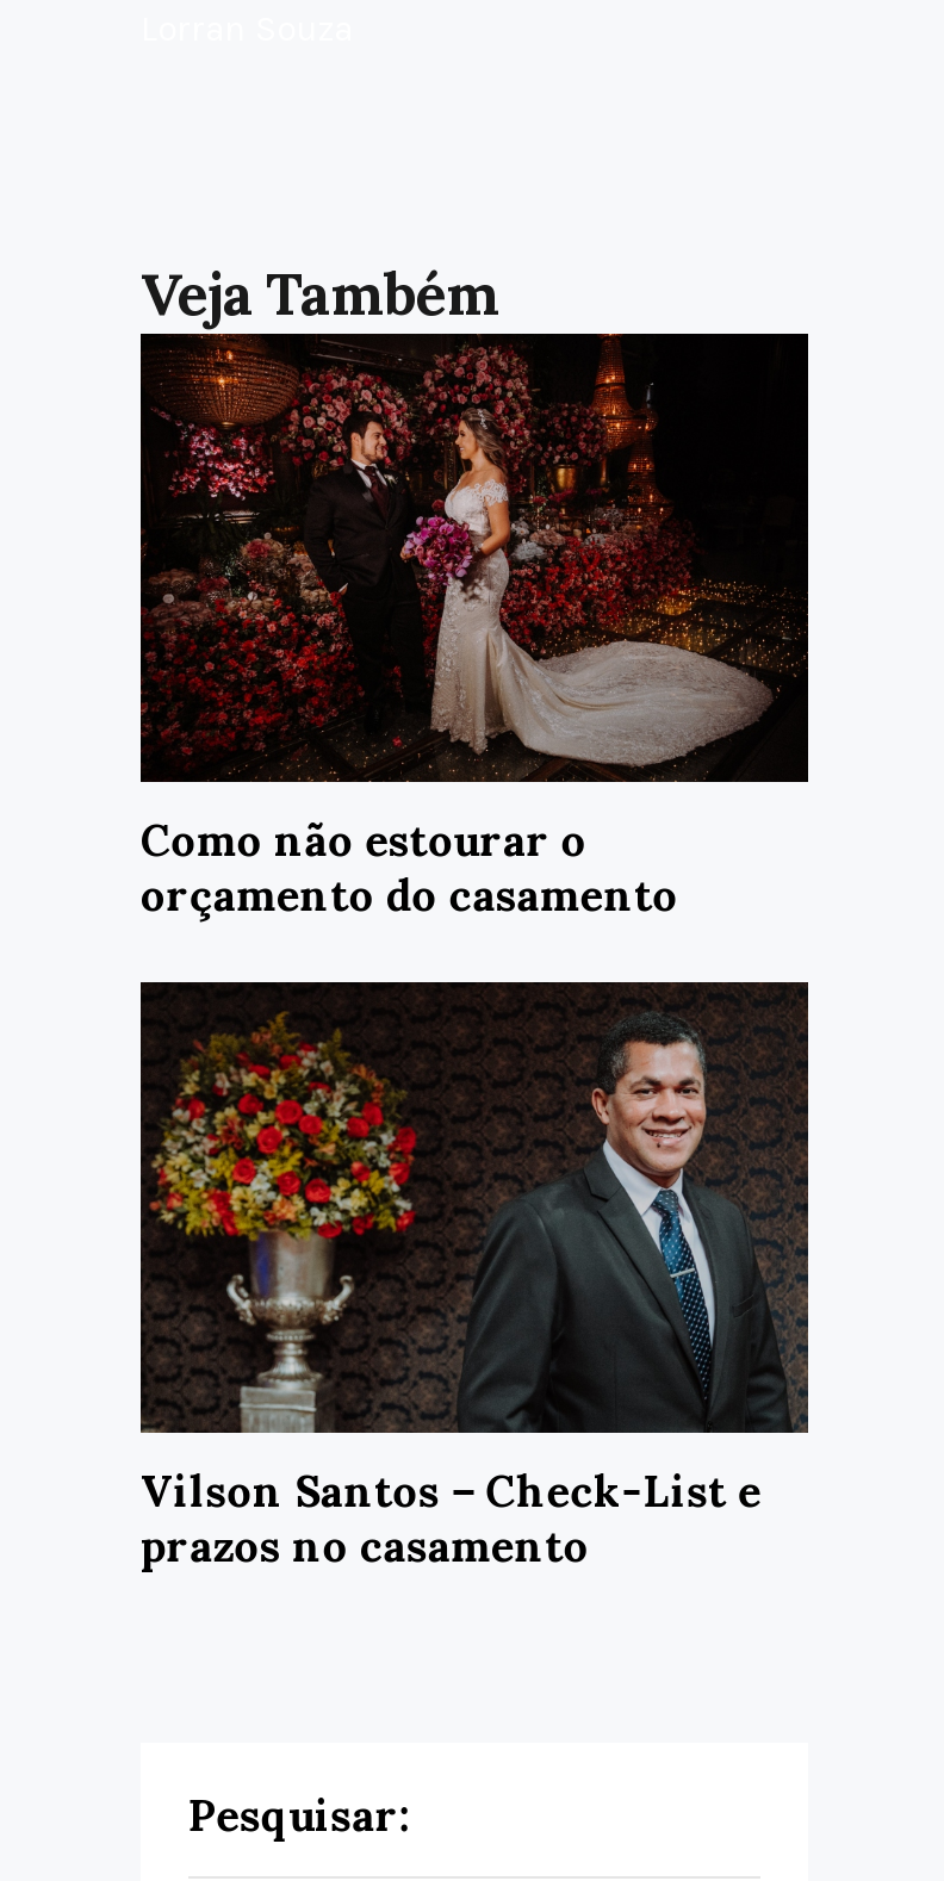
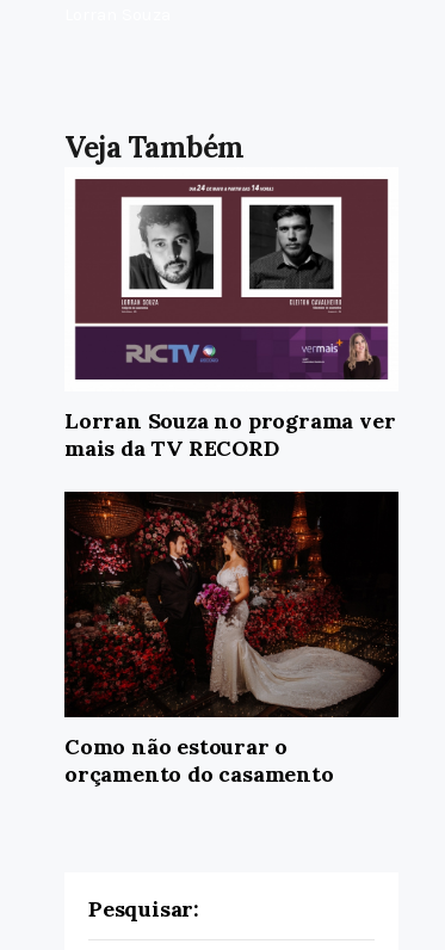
none -> [64,178,395,462] [image] | Lorran Souza no programa ver | mais da TV RECORD
moved [138,274,811,924] -> [63,463,400,788]: [image] | Como não estourar o | orçamento do casamento
[141,982,808,1574] [image] | Vilson Santos – Check-List e | prazos no casamento -> none

